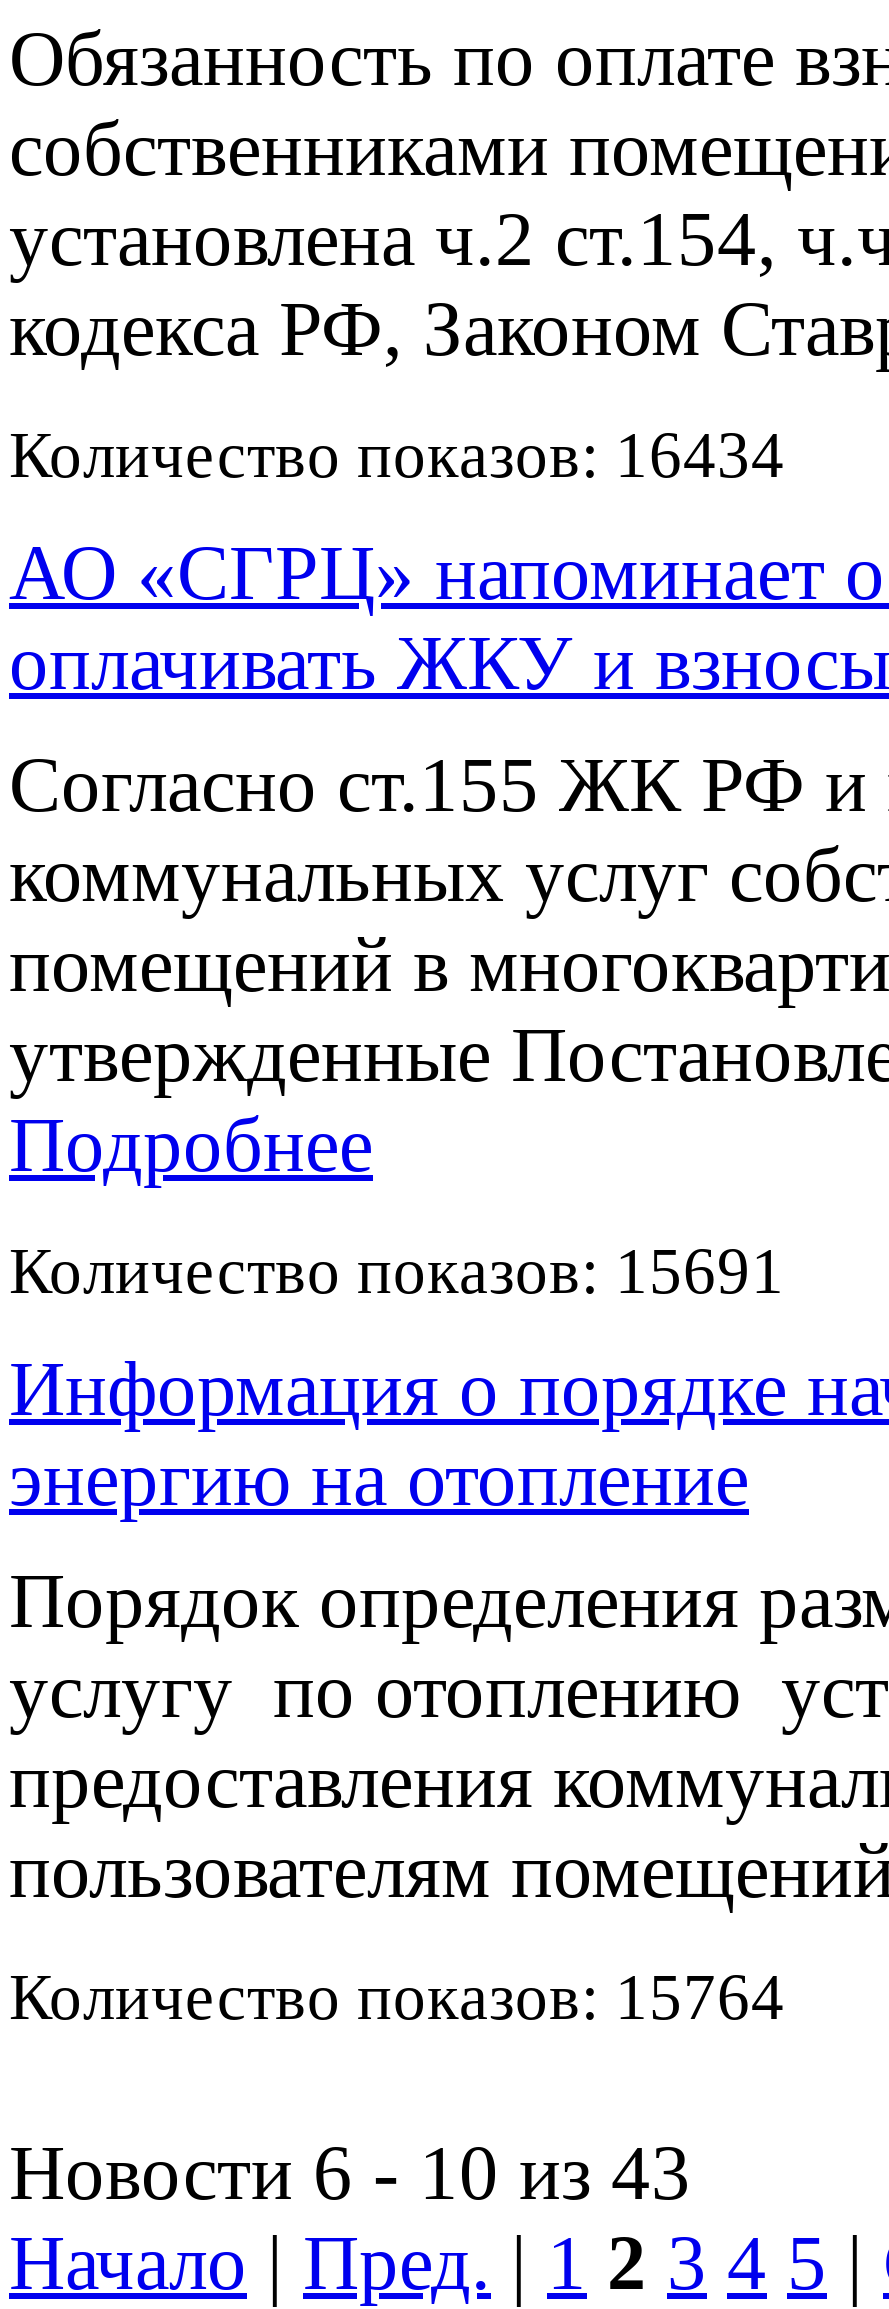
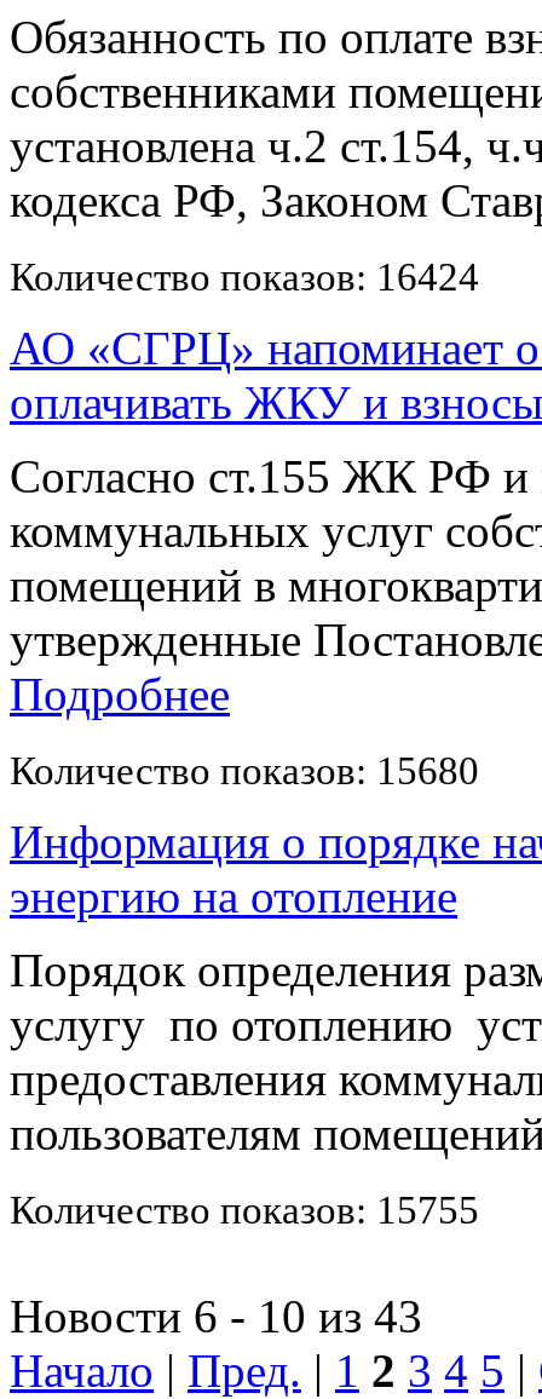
[9,418,785,490] Количество показов: 16434 -> [10,255,479,299] Количество показов: 16424
[9,1234,785,1306] Количество показов: 15691 -> [10,749,479,792] Количество показов: 15680
[9,1960,785,2032] Количество показов: 15764 -> [10,1188,479,1232] Количество показов: 15755

